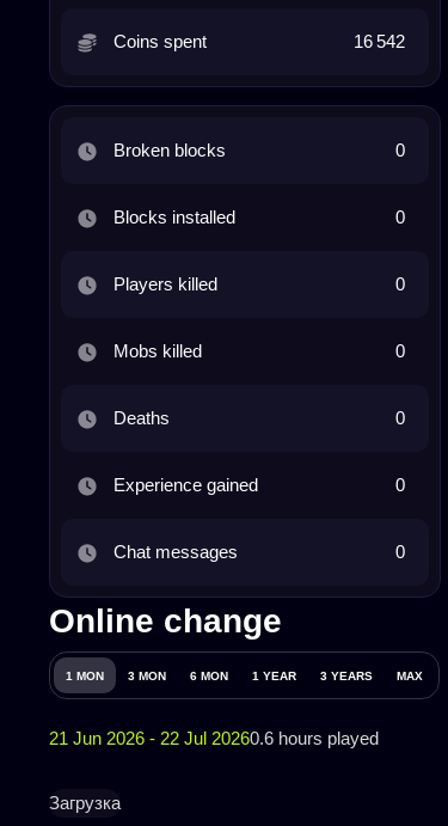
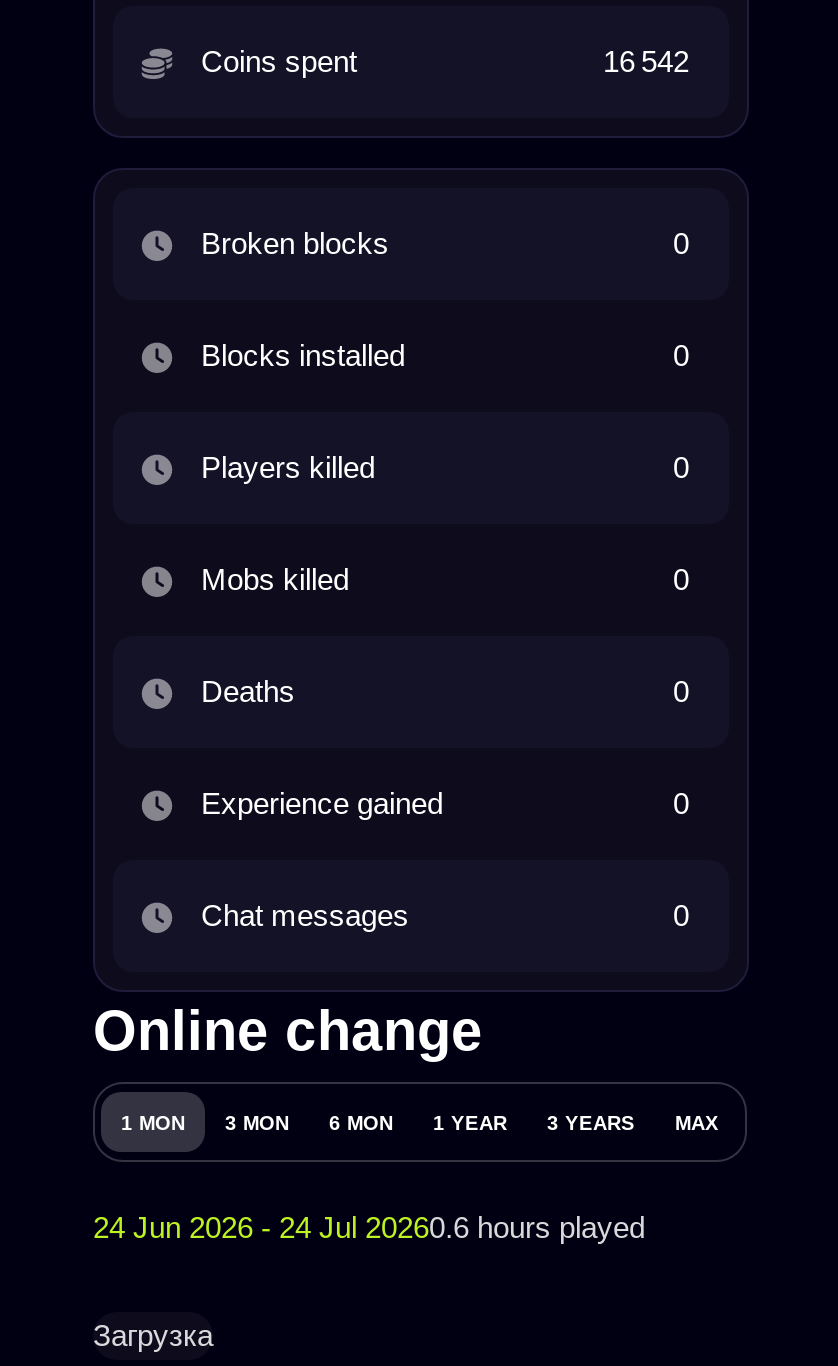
[49,728,379,748] 21 Jun 2026 - 22 Jul 20260.6 hours played -> [93,1210,645,1244] 24 Jun 2026 - 24 Jul 20260.6 hours played

